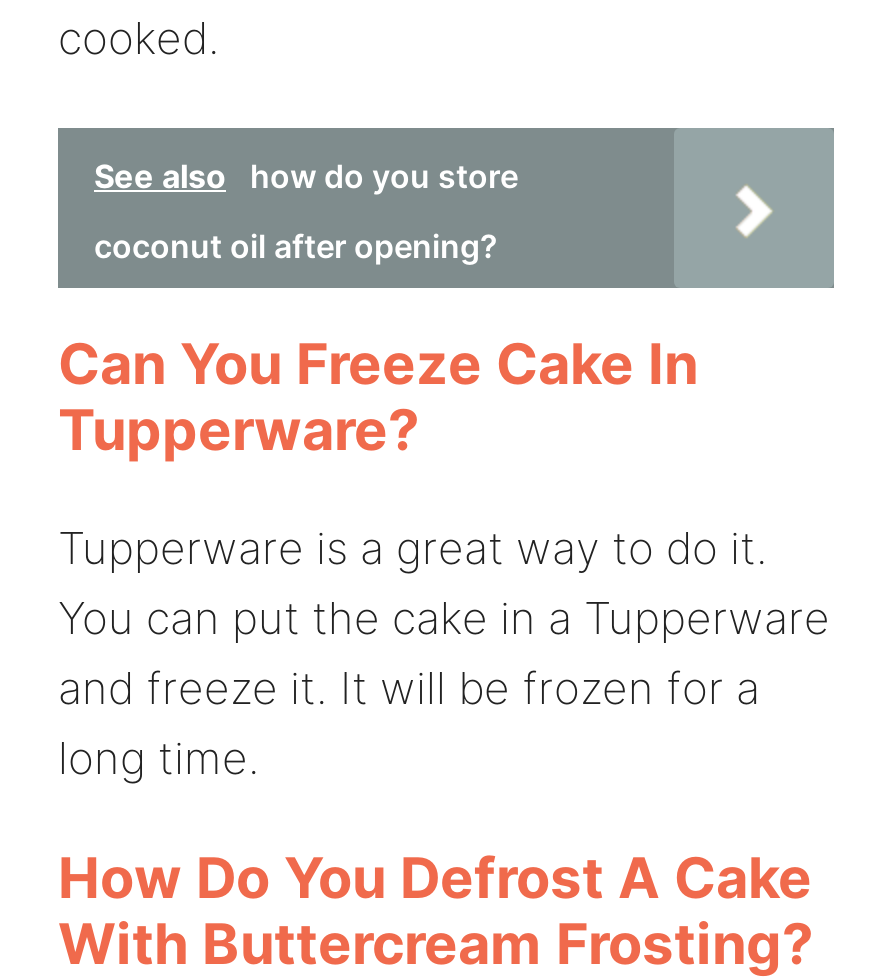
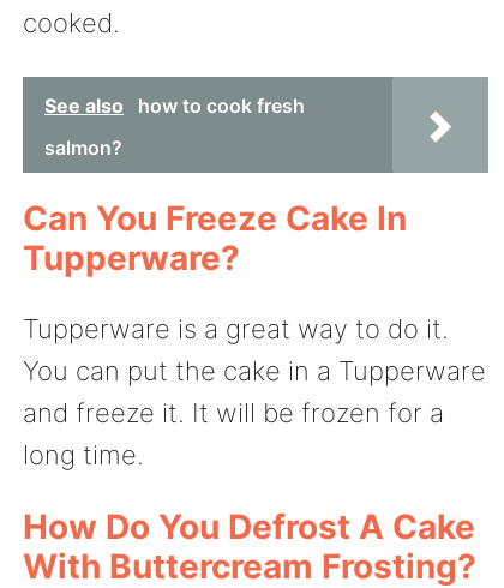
[94,156,518,196] See also how do you store -> [44,93,305,117] See also how to cook fresh
[94,226,498,266] coconut oil after opening? -> [44,135,122,159] salmon?

